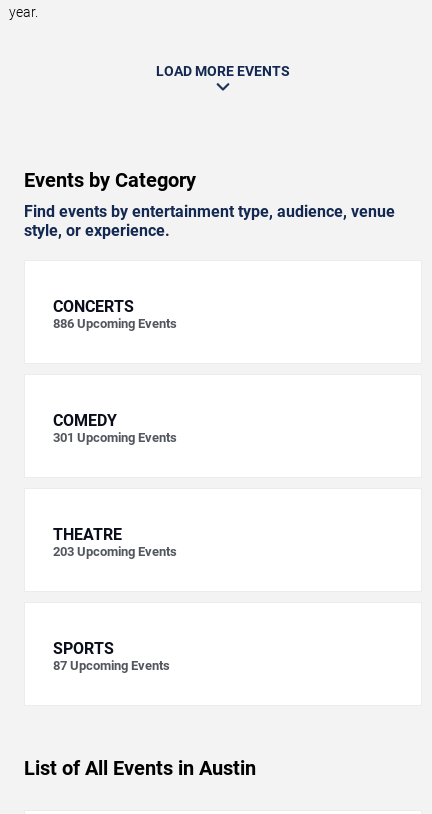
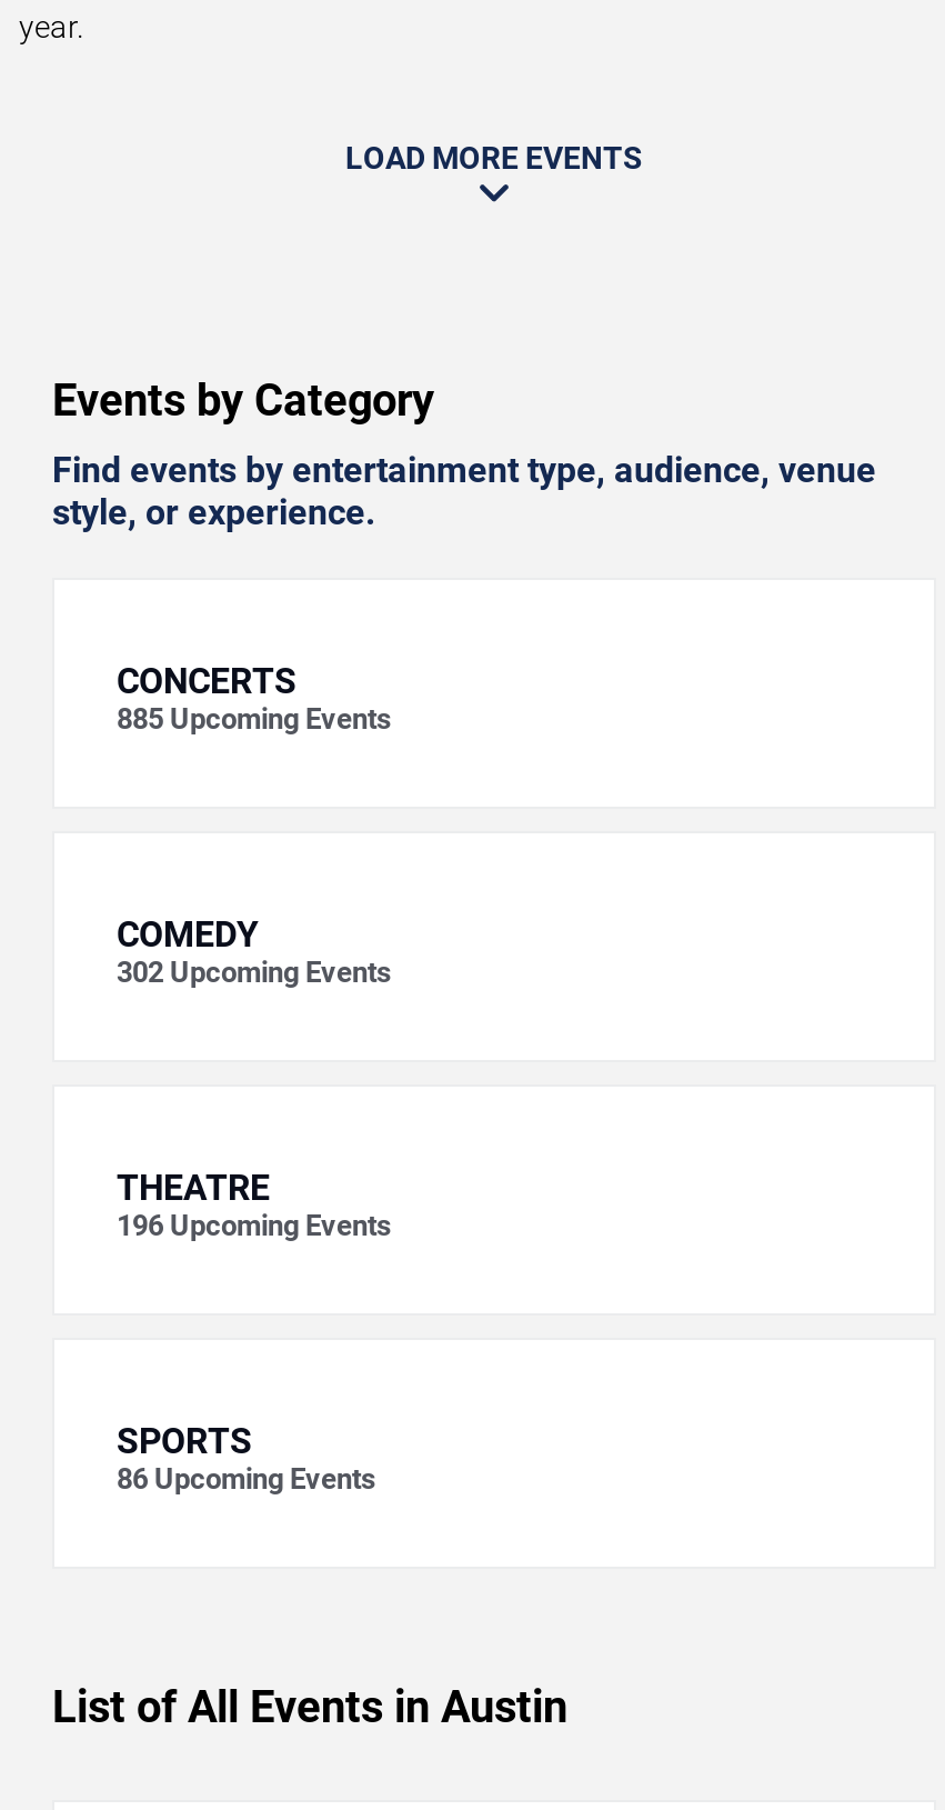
[53,316,177,331] 886 Upcoming Events -> [117,701,392,735] 885 Upcoming Events
[53,430,177,445] 301 Upcoming Events -> [117,955,392,988] 302 Upcoming Events
[53,544,177,559] 203 Upcoming Events -> [117,1208,392,1241] 196 Upcoming Events
[53,658,170,673] 87 Upcoming Events -> [117,1461,376,1495] 86 Upcoming Events

